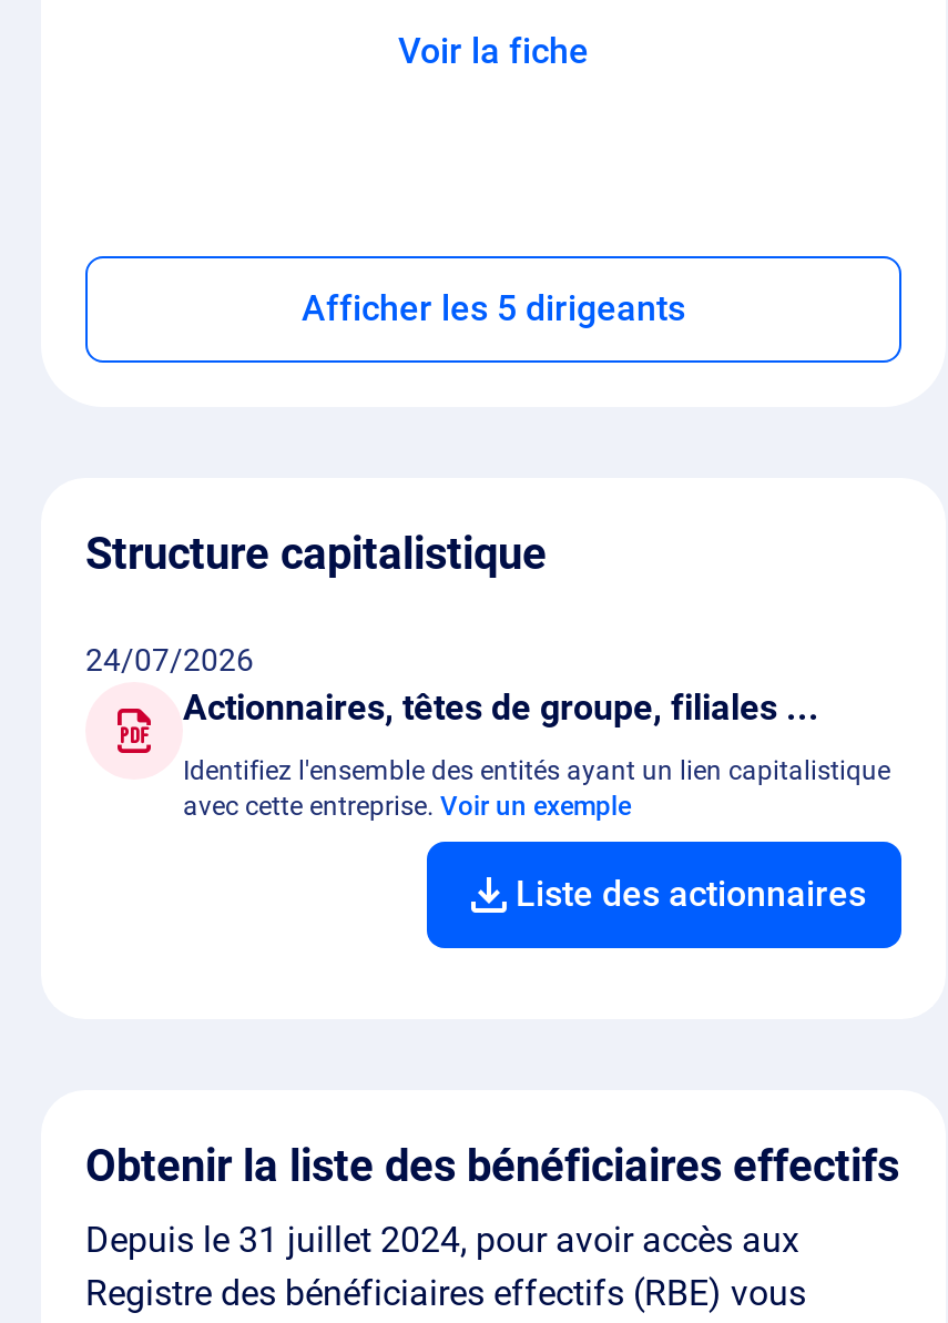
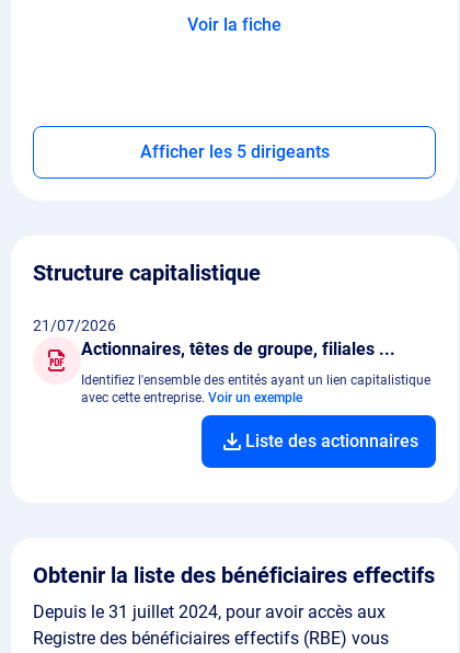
[85,642,254,678] 24/07/2026 -> [33,317,116,334] 21/07/2026

